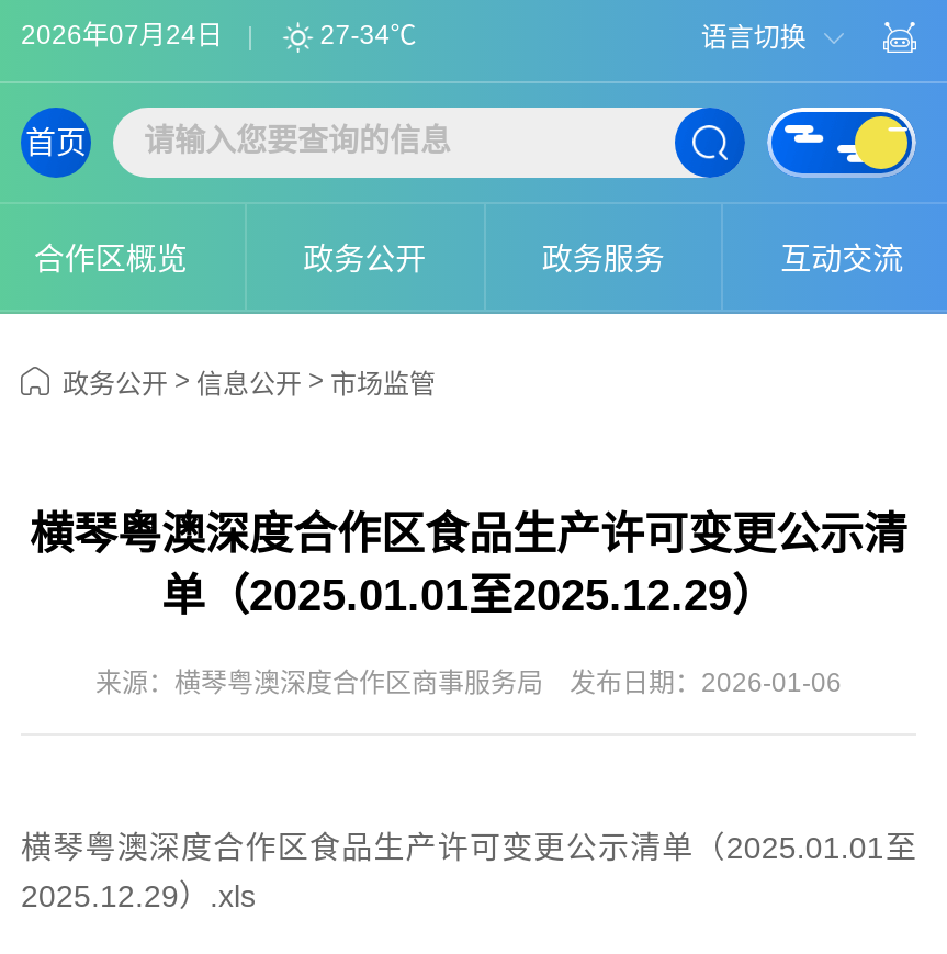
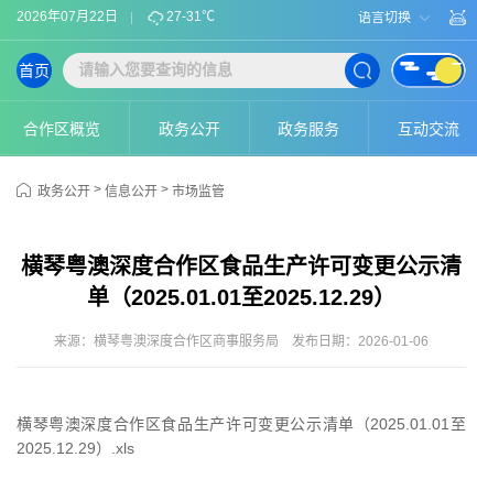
[21,21,223,52] 2026年07月24日 -> [17,9,118,25] 2026年07月22日
[320,21,416,52] 27-34℃ -> [167,9,215,25] 27-31℃

